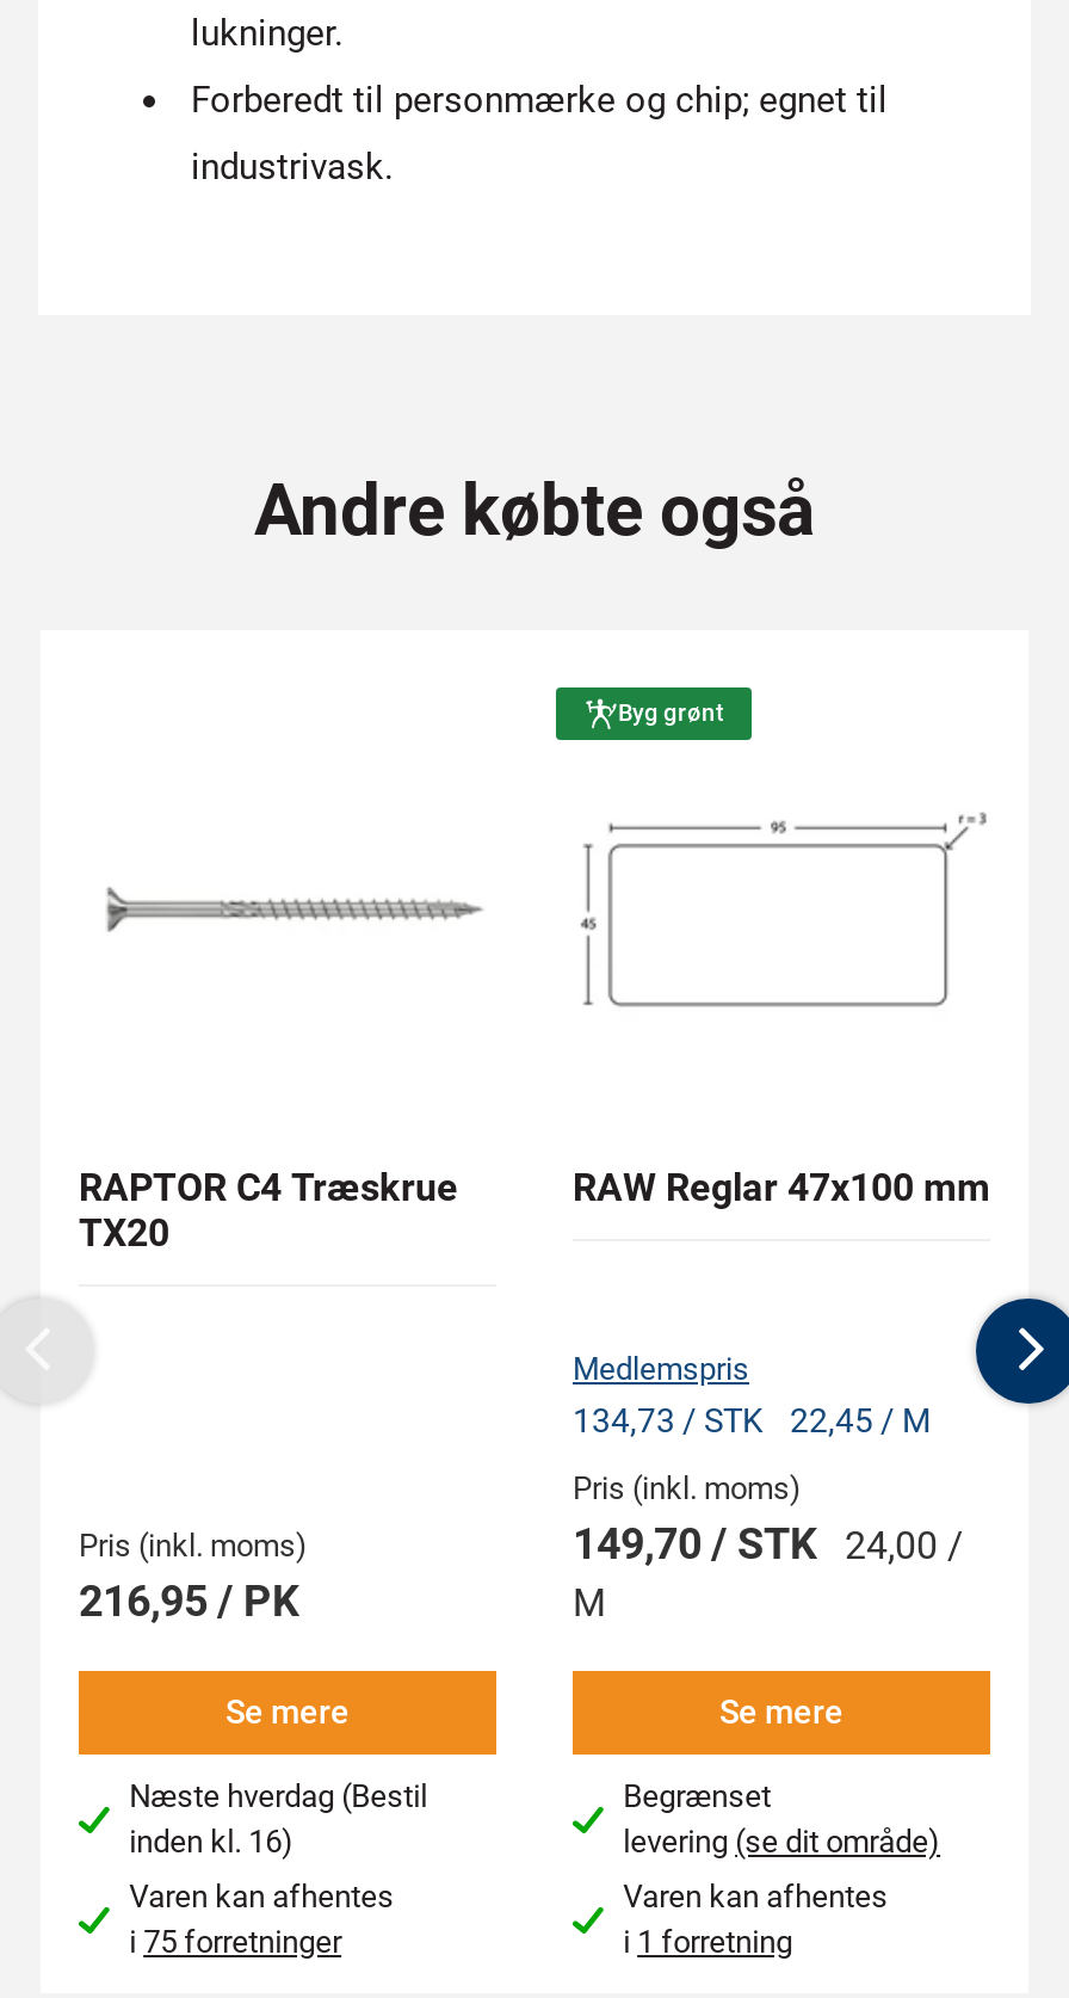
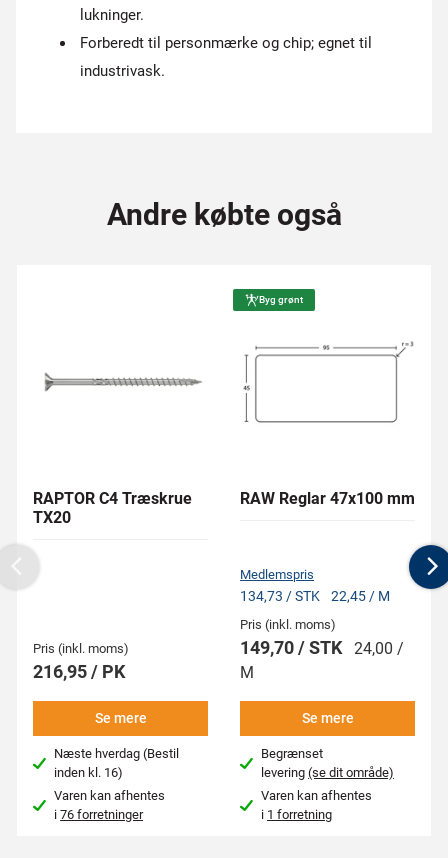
[129,1924,341,1960] i 75 forretninger -> [54,807,143,822] i 76 forretninger

